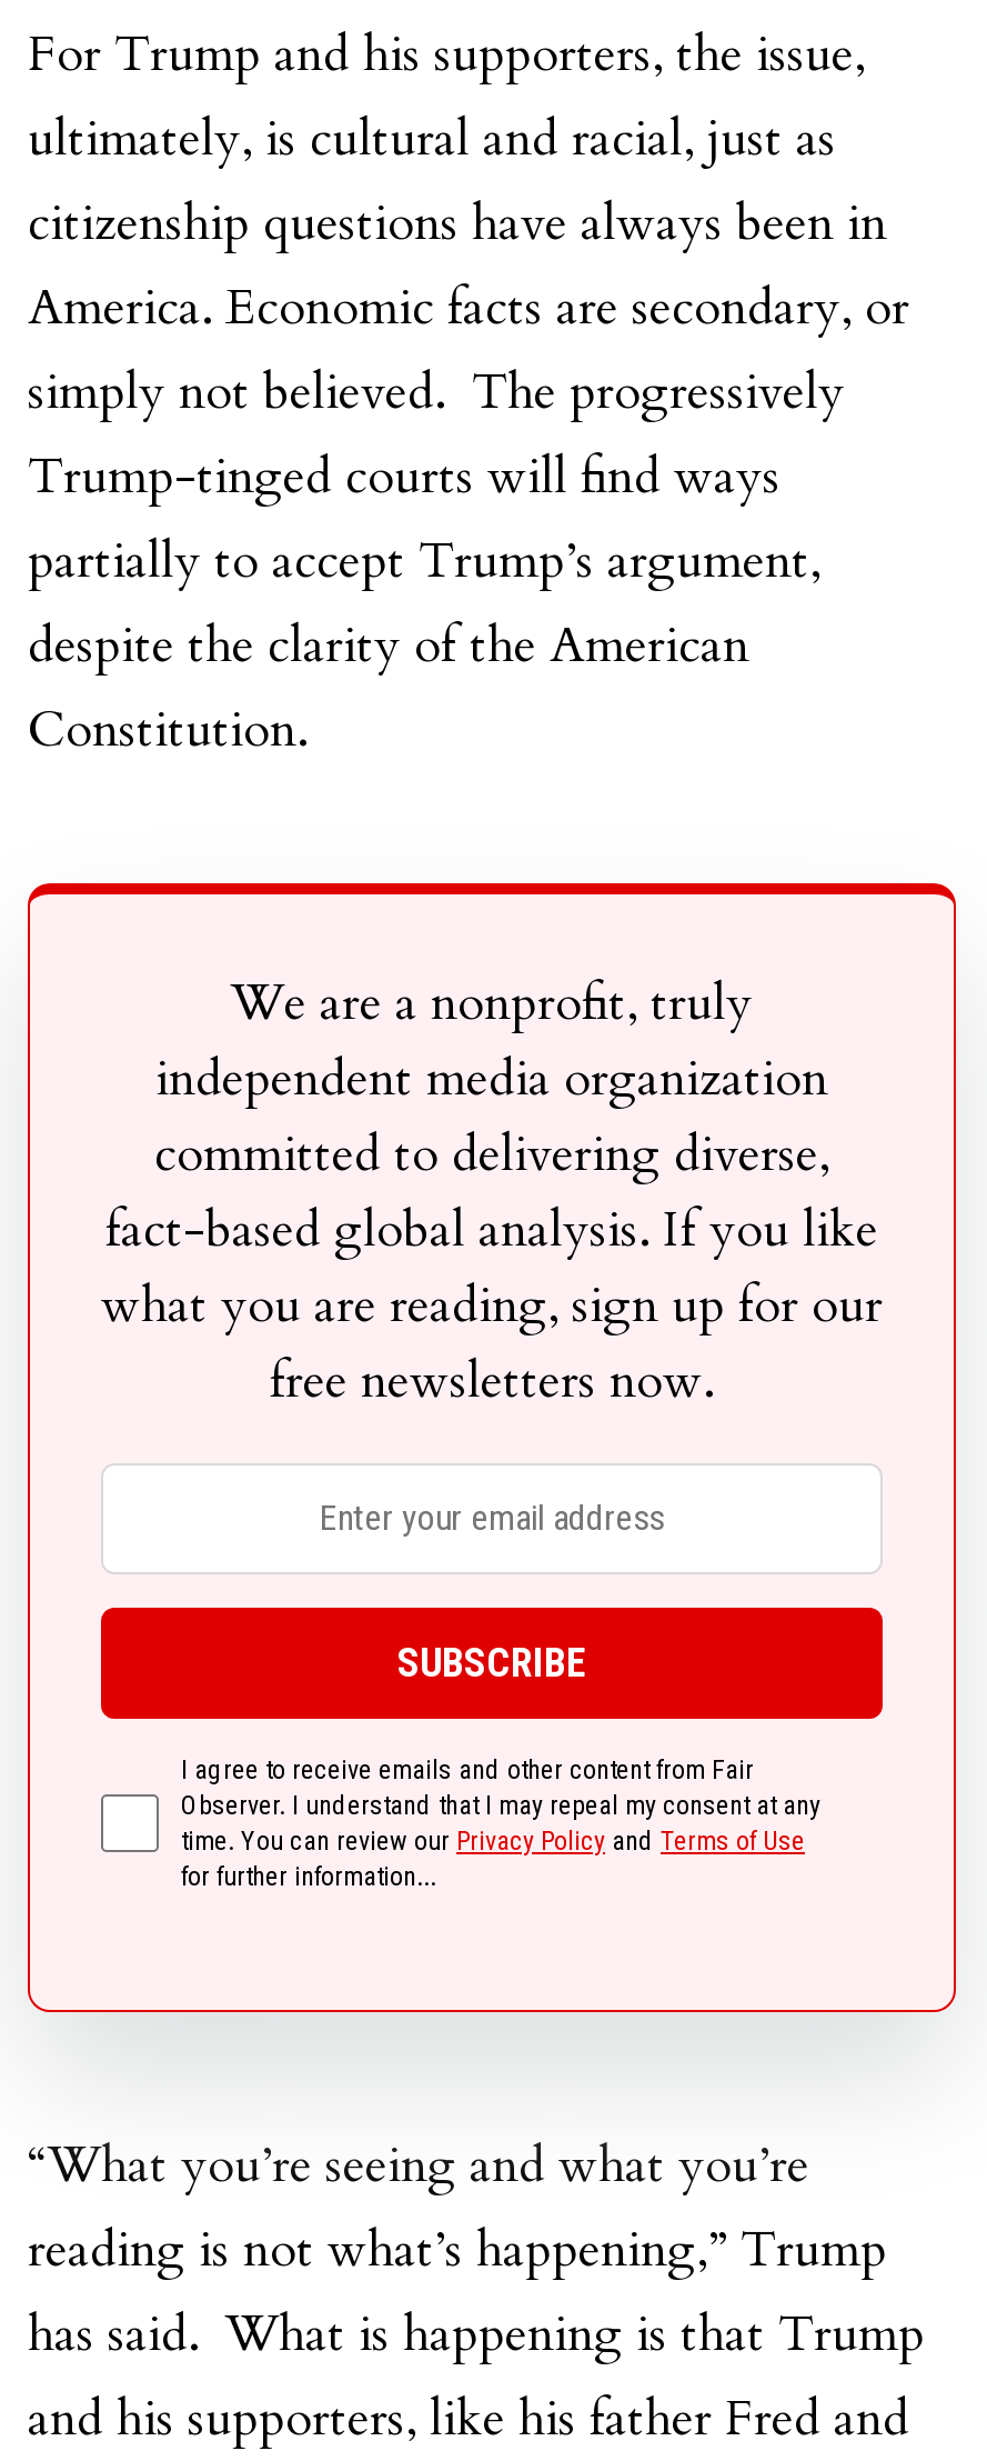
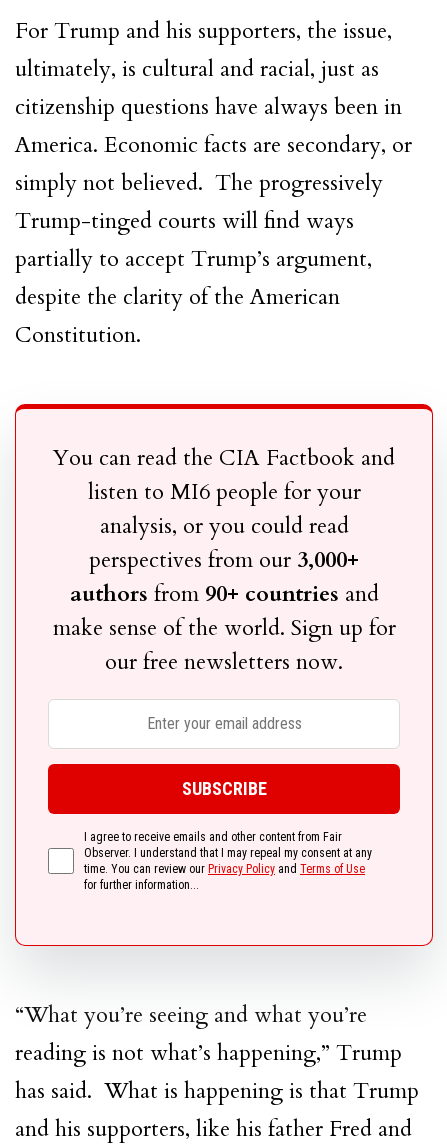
[101,969,883,1414] We are a nonprofit, truly | independent media organization | committed to delivering diverse, | fact-based global analysis. If you like | what you are reading, sign up for our | free newsletters now. -> [52,443,395,677] You can read the CIA Factbook and | listen to MI6 people for your | analysis, or you could read | perspectives from our 3,000+ | authors from 90+ countries and | make sense of the world. Sign up for | our free newsletters now.

